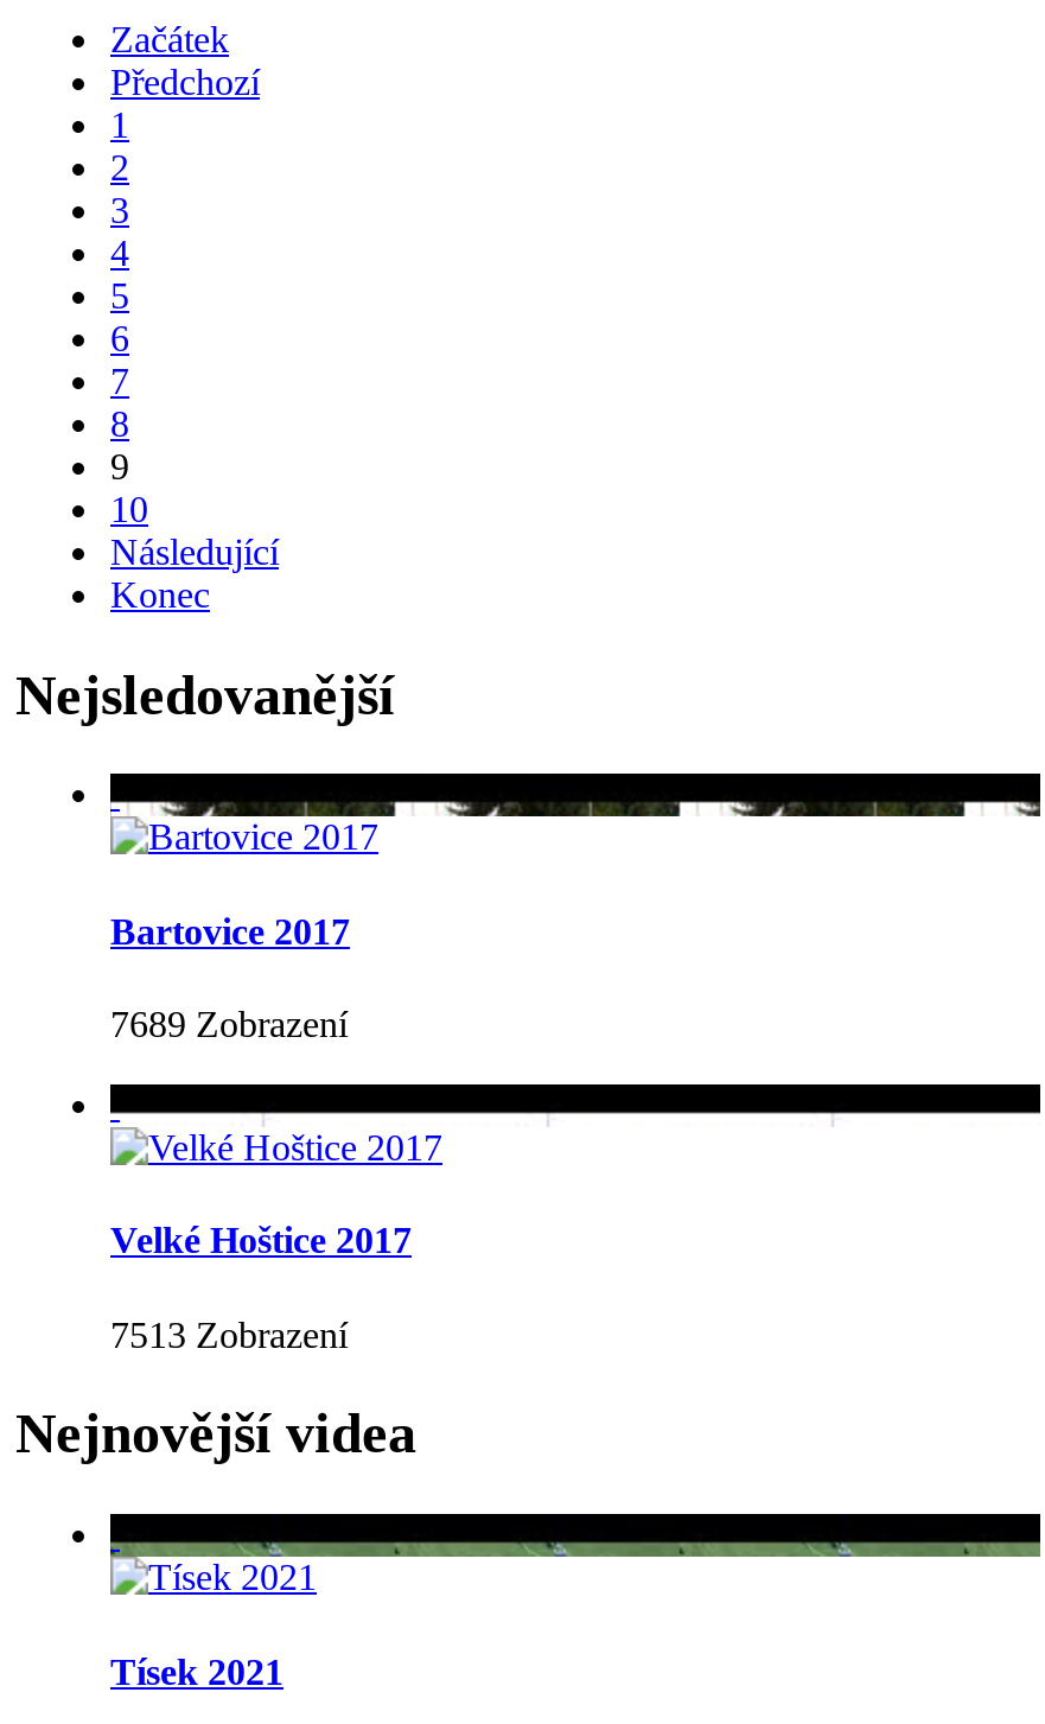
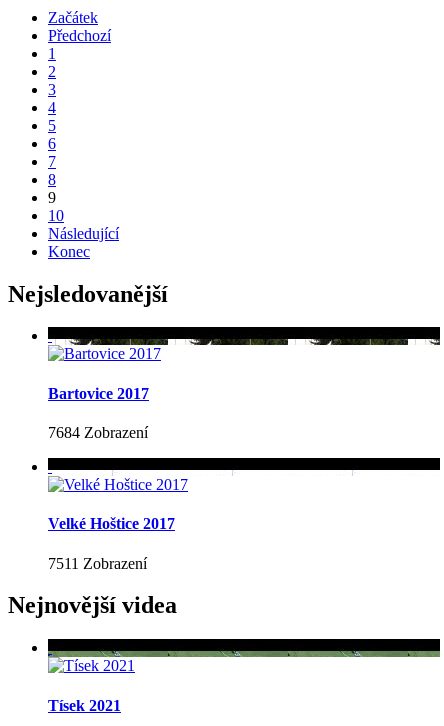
[110,1004,348,1044] 7689 Zobrazení -> [48,424,148,441] 7684 Zobrazení
[110,1313,348,1354] 7513 Zobrazení -> [48,554,147,571] 7511 Zobrazení

